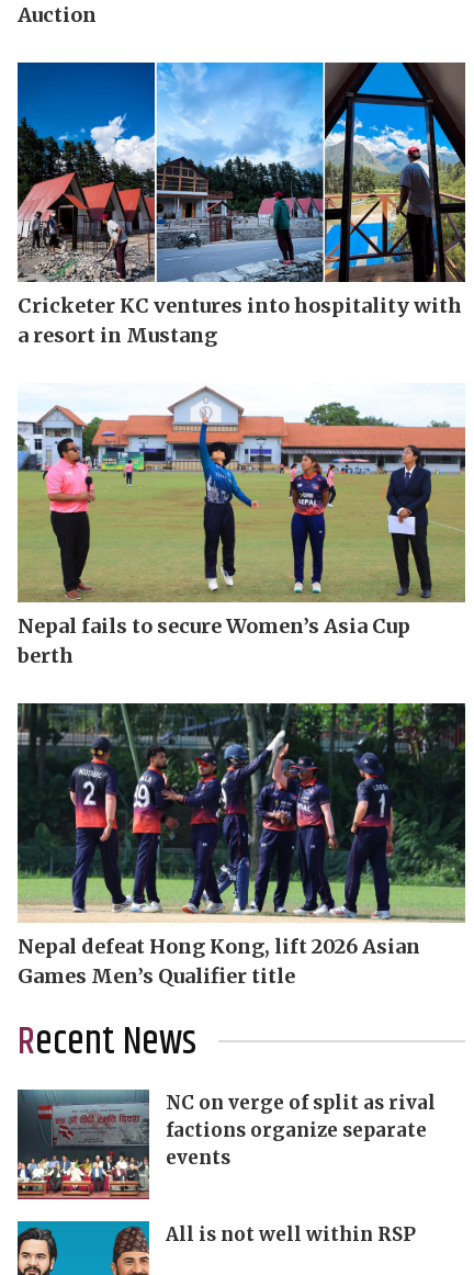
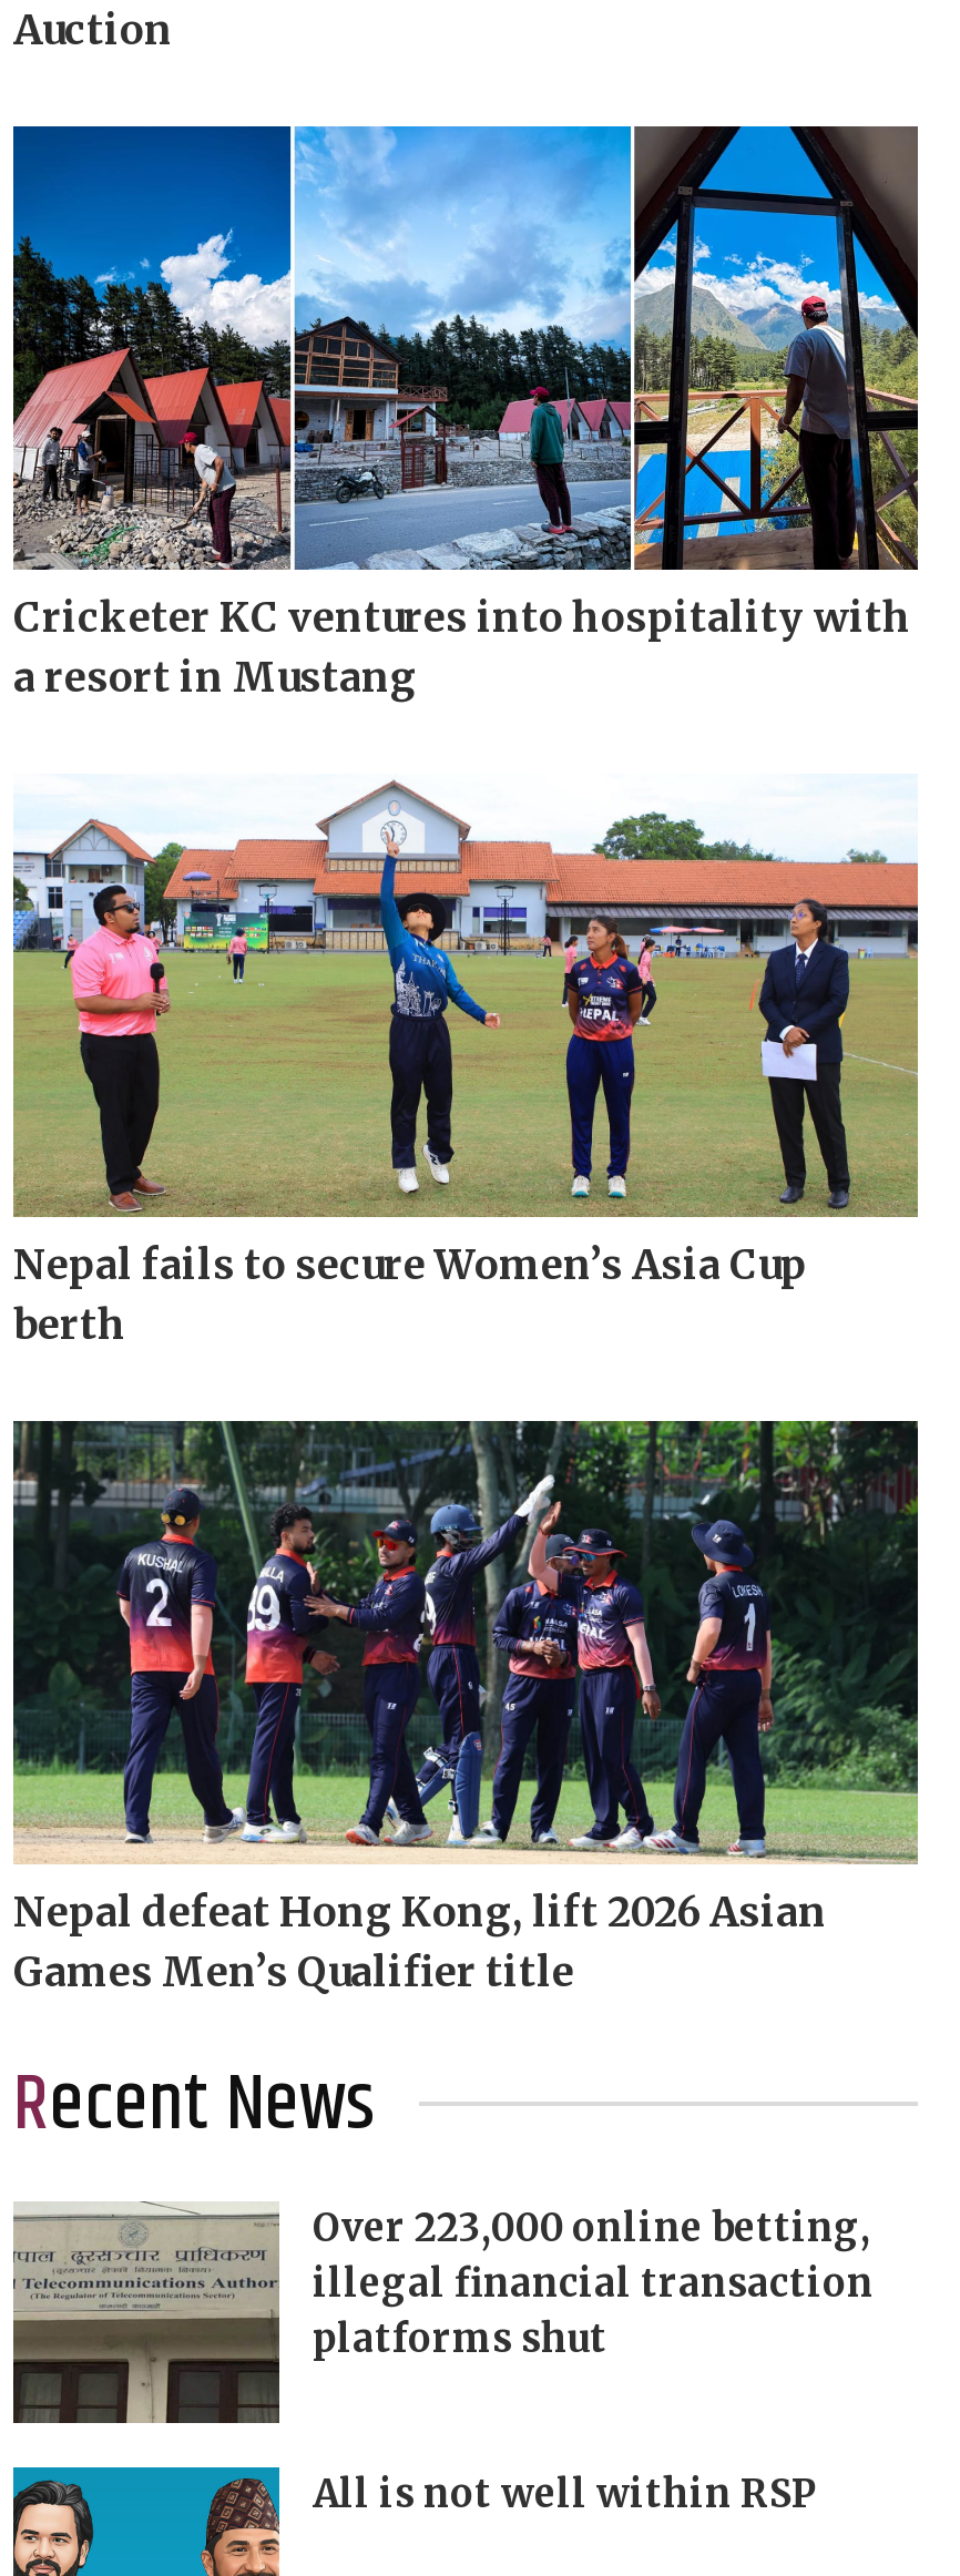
[16,1088,436,1199] [image] | NC on verge of split as rival | factions organize separate | events -> [11,2201,874,2423] [image] | Over 223,000 online betting, | illegal financial transaction | platforms shut

